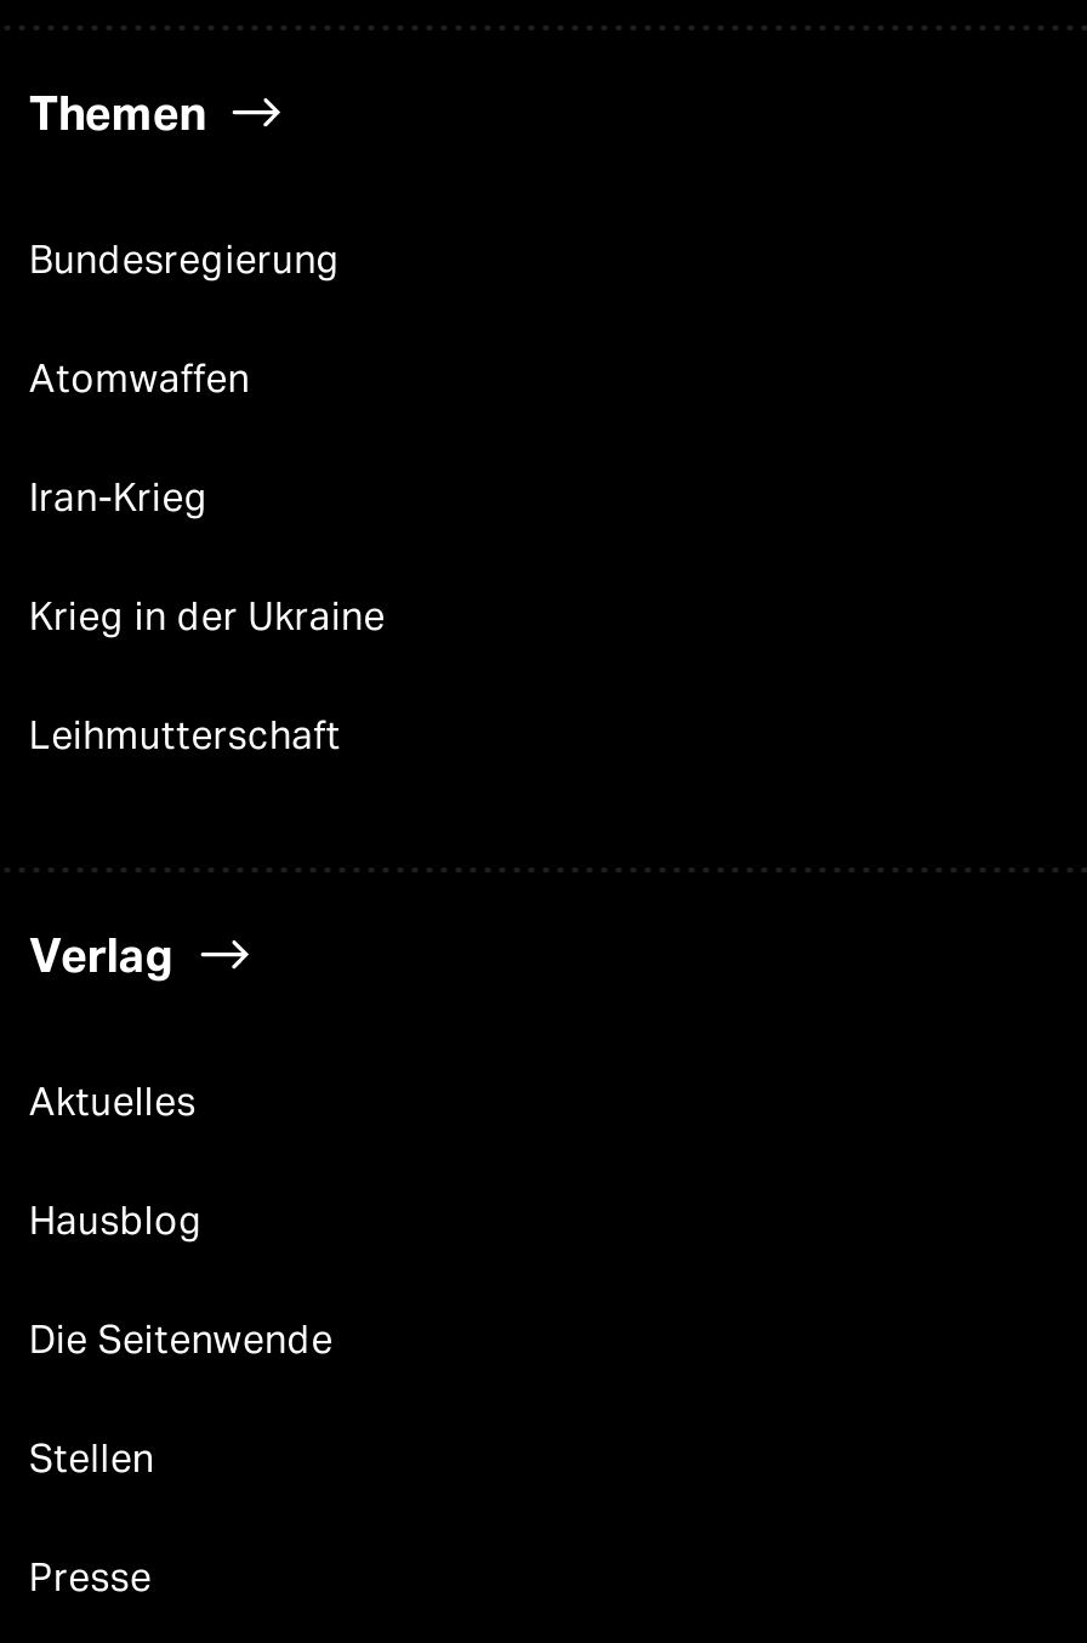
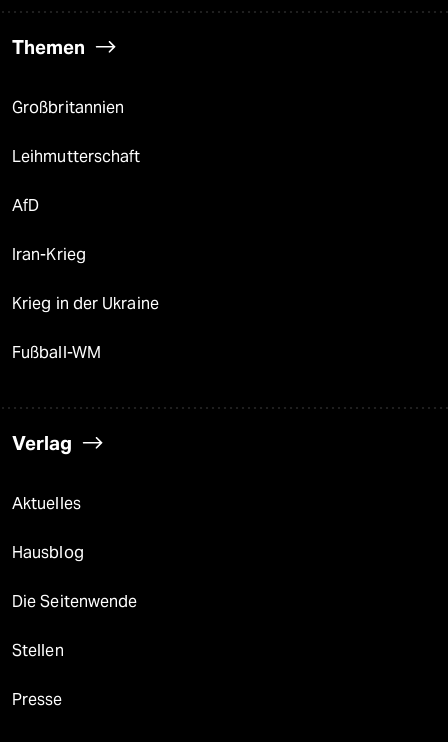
[29,237,341,402] Bundesregierung | Atomwaffen -> [12,98,124,215] Großbritannien | AfD
none -> [12,343,101,362] Fußball-WM
moved [29,712,341,758] -> [12,147,140,166]: Leihmutterschaft

